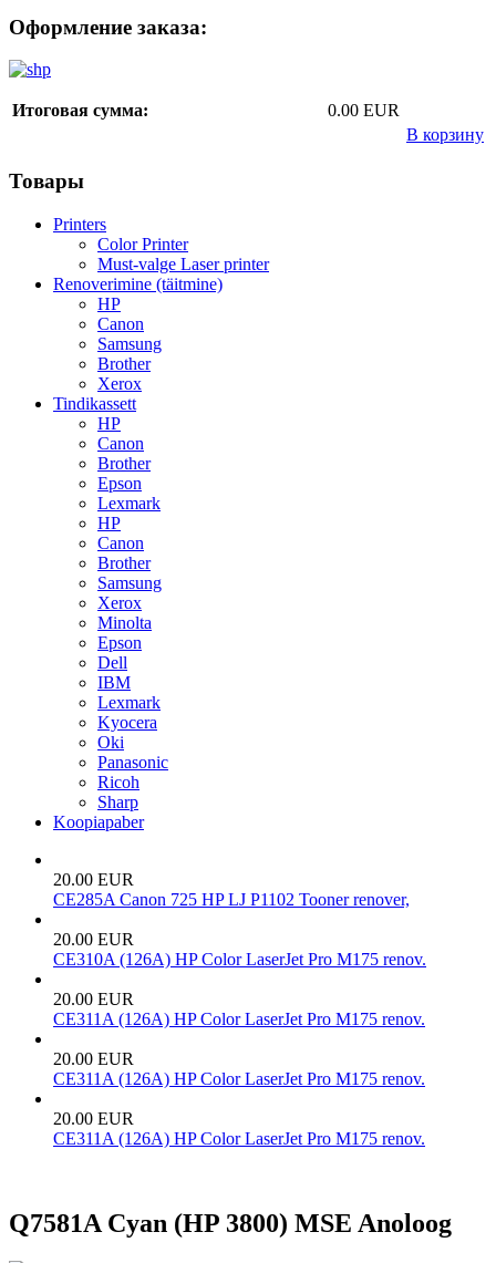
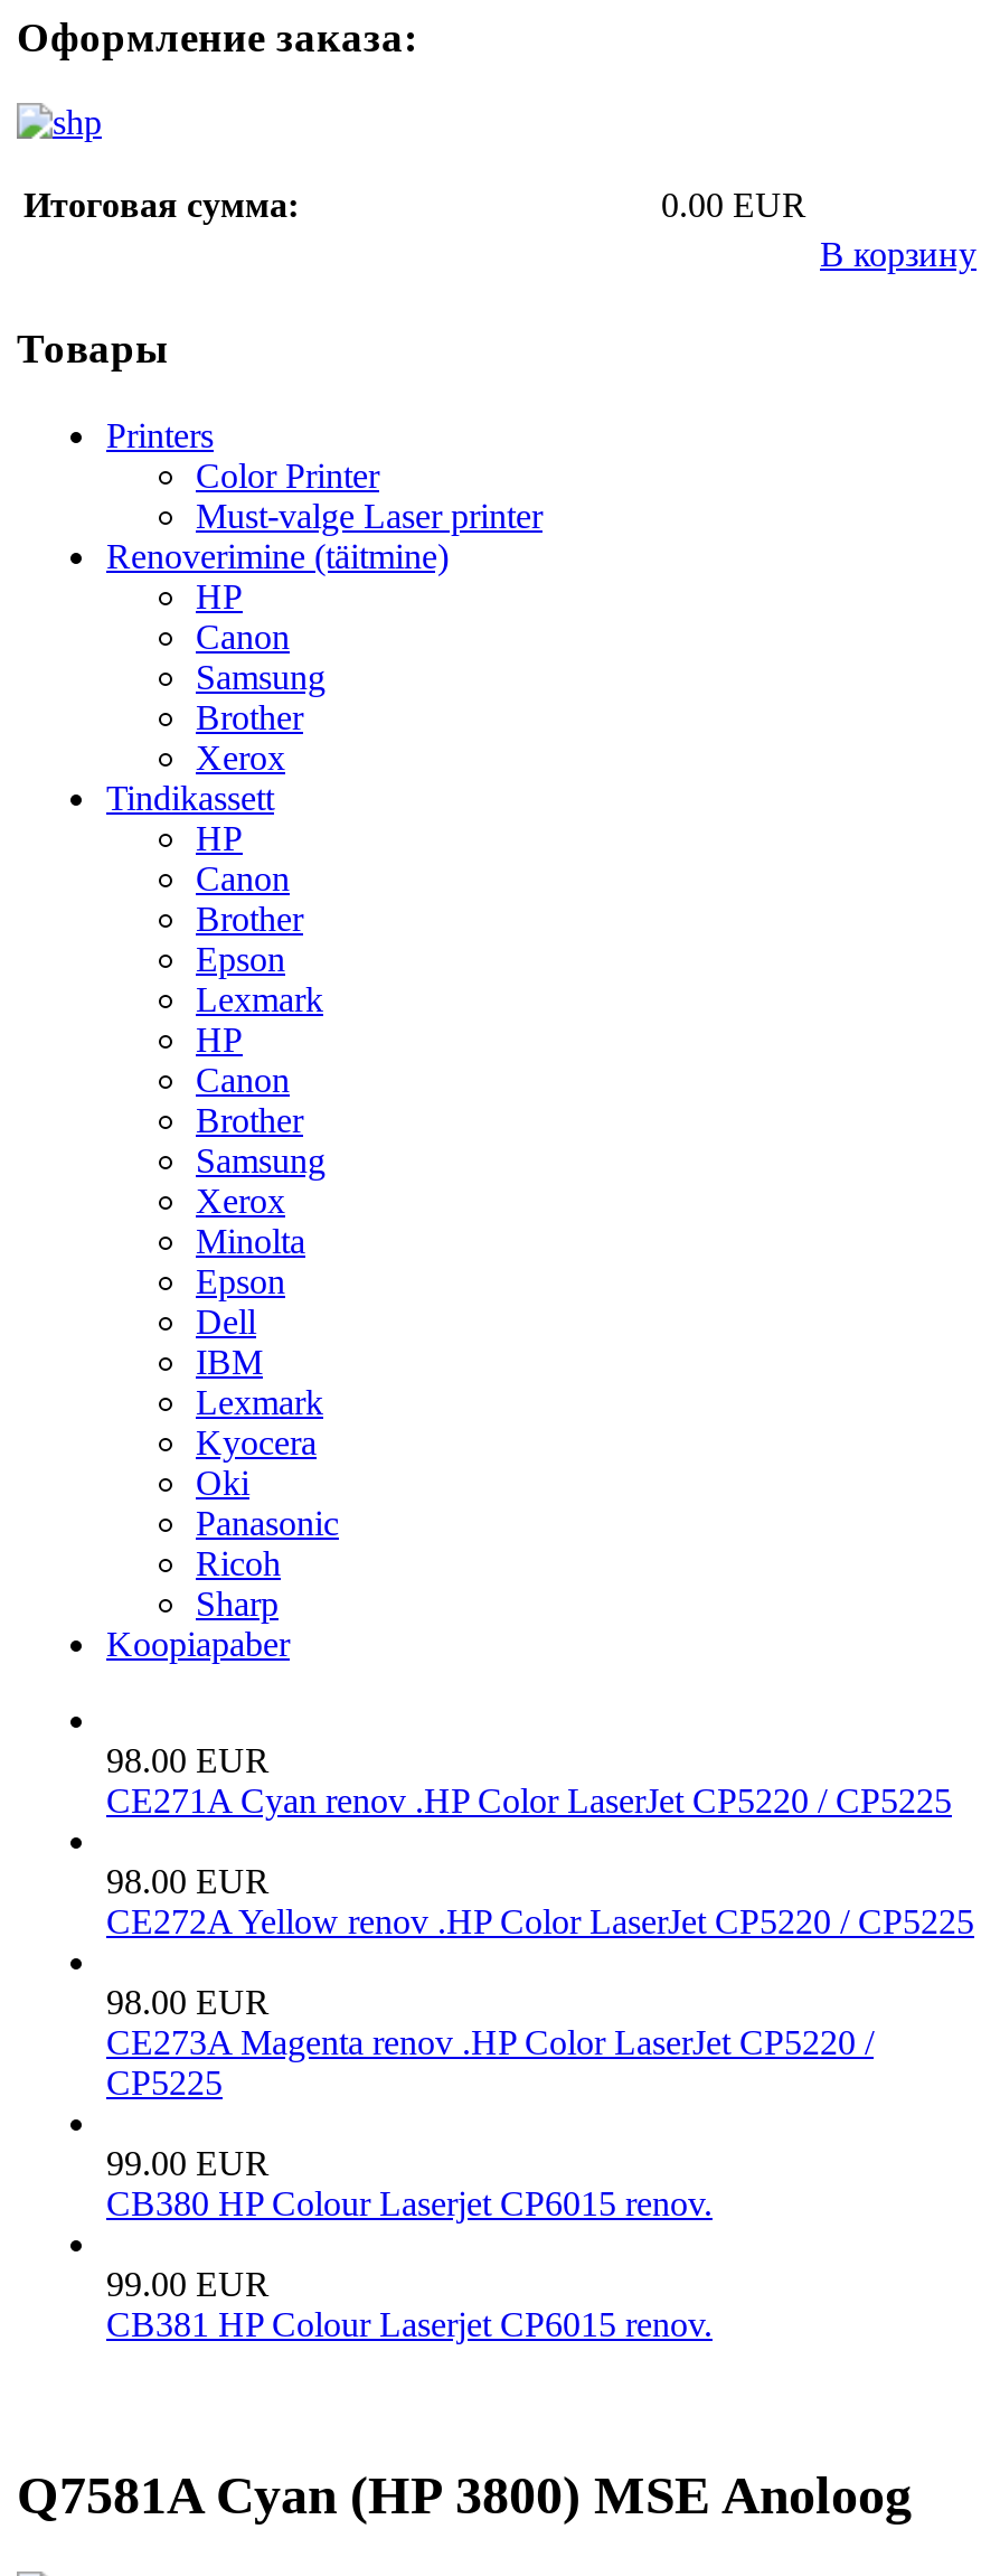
[53,870,410,909] 20.00 EUR | CE285A Canon 725 HP LJ P1102 Tooner renover, -> [106,1741,952,1819] 98.00 EUR | CE271A Cyan renov .HP Color LaserJet CP5220 / CP5225
[53,930,426,968] 20.00 EUR | CE310A (126A) HP Color LaserJet Pro M175 renov. -> [106,1862,974,1940] 98.00 EUR | CE272A Yellow renov .HP Color LaserJet CP5220 / CP5225
[53,989,425,1028] 20.00 EUR | CE311A (126A) HP Color LaserJet Pro M175 renov. -> [106,1983,874,2101] 98.00 EUR | CE273A Magenta renov .HP Color LaserJet CP5220 / | CP5225
[53,1049,425,1088] 20.00 EUR | CE311A (126A) HP Color LaserJet Pro M175 renov. -> [106,2144,713,2222] 99.00 EUR | CB380 HP Colour Laserjet CP6015 renov.
[53,1109,425,1148] 20.00 EUR | CE311A (126A) HP Color LaserJet Pro M175 renov. -> [106,2265,713,2343] 99.00 EUR | CB381 HP Colour Laserjet CP6015 renov.

